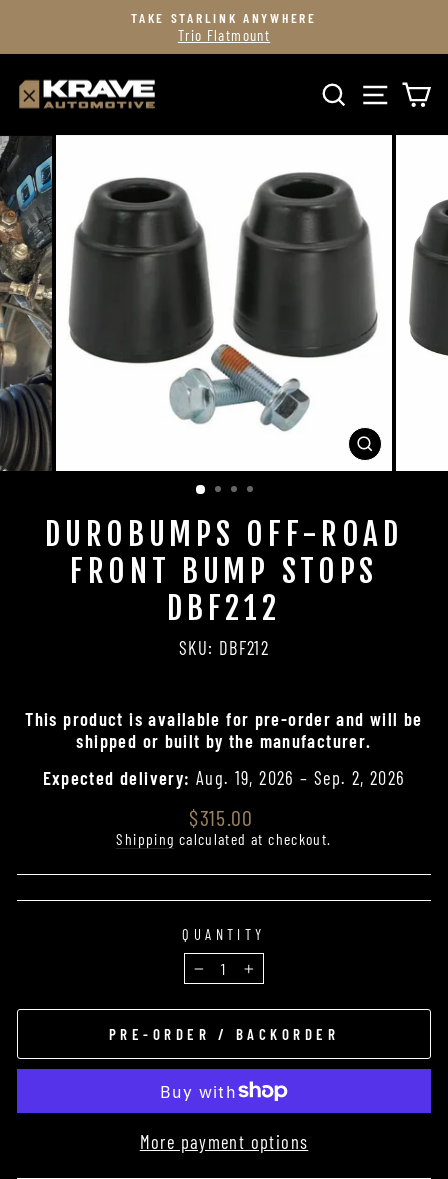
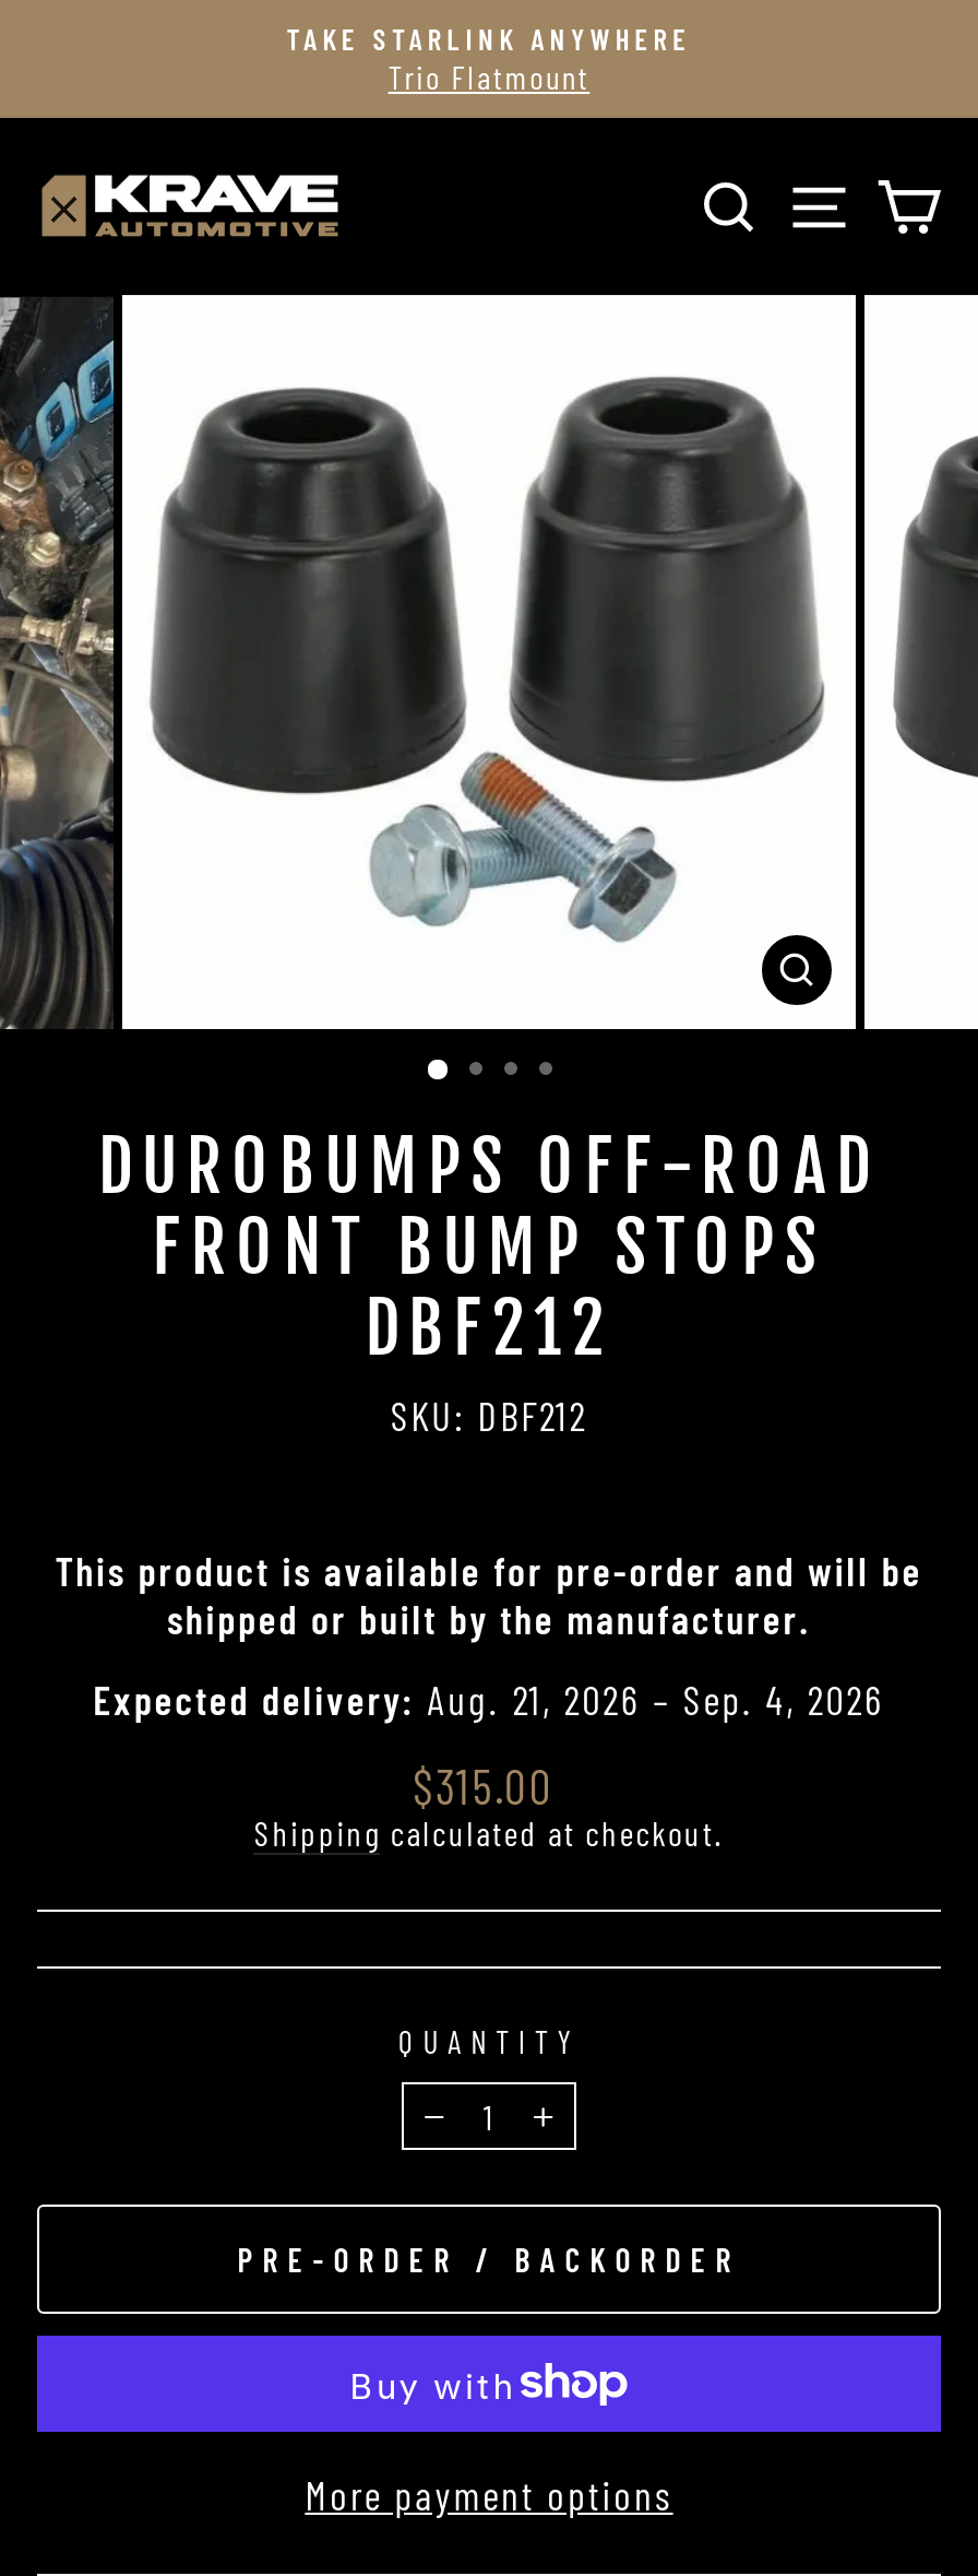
[43,767,405,789] Expected delivery: Aug. 19, 2026 – Sep. 2, 2026 -> [93,1676,885,1724] Expected delivery: Aug. 21, 2026 – Sep. 4, 2026

